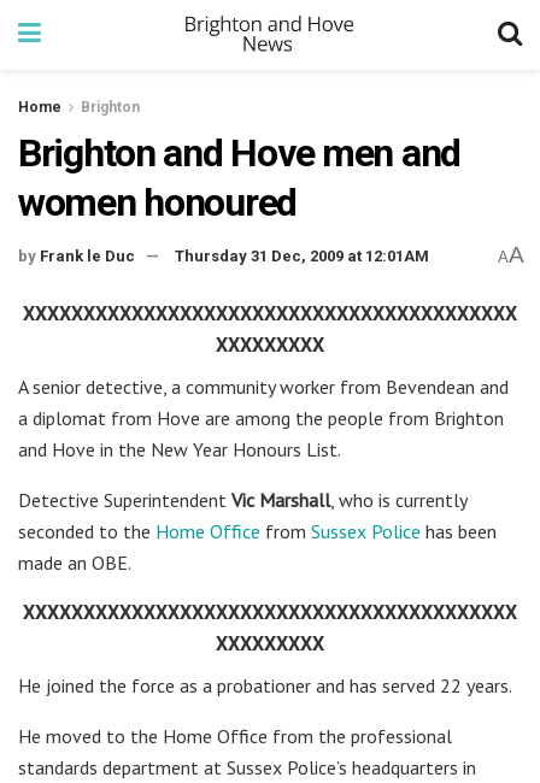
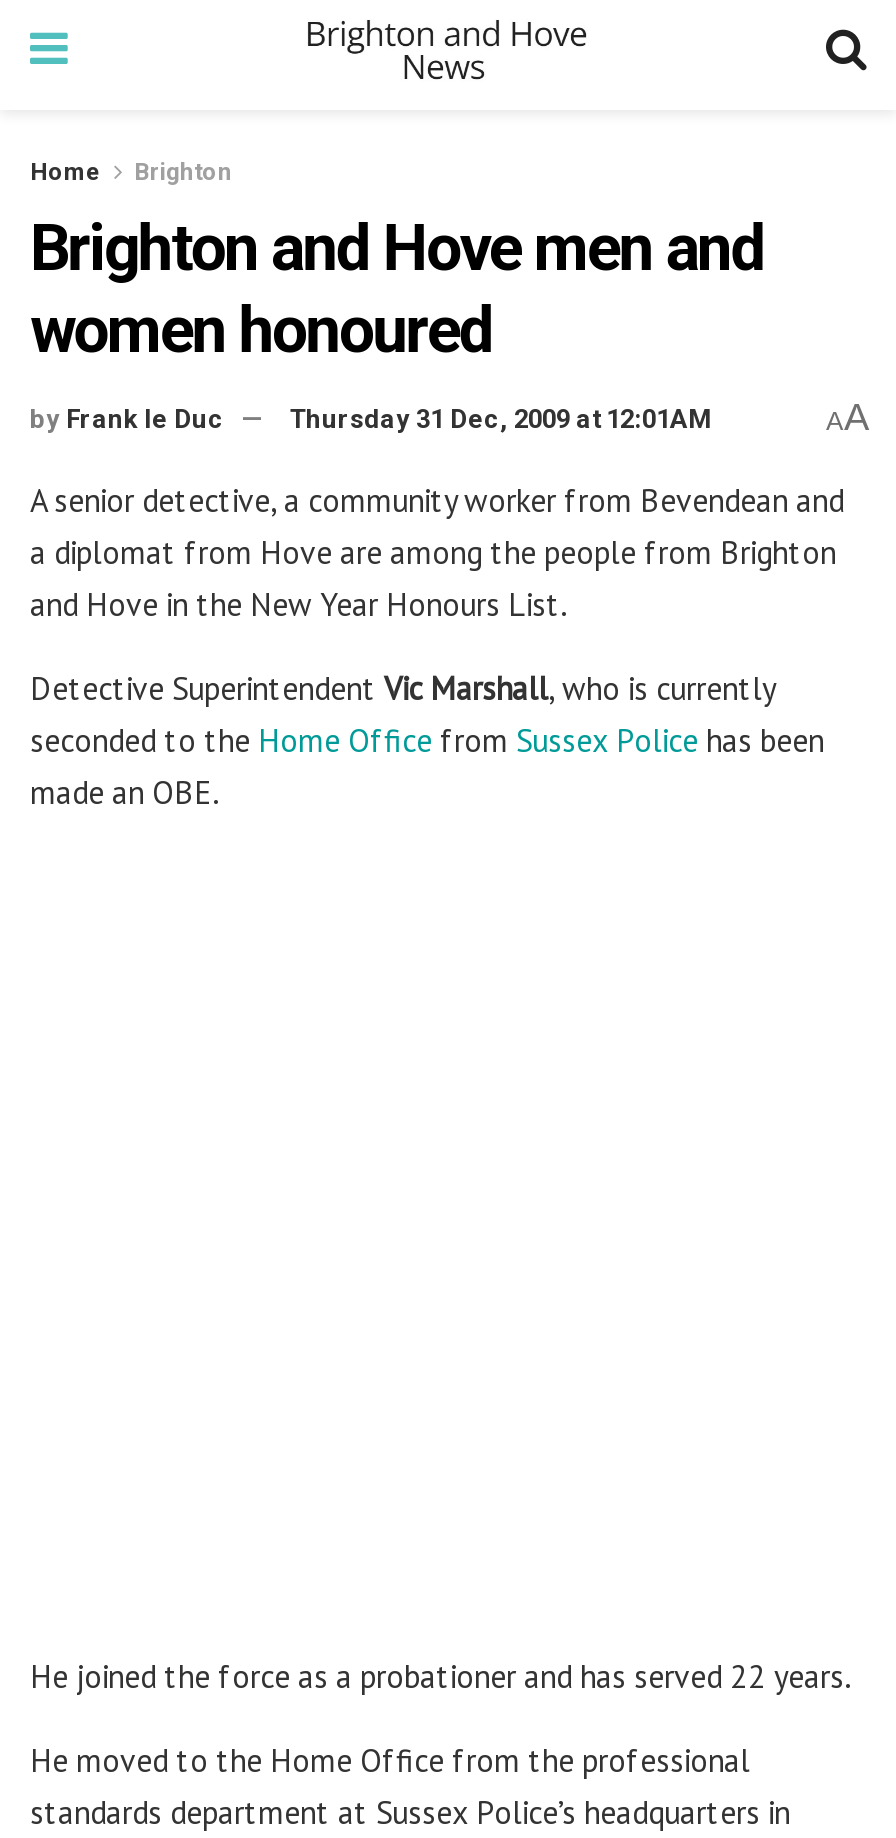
[23,302,517,356] XXXXXXXXXXXXXXXXXXXXXXXXXXXXXXXXXXXXXXXXX | XXXXXXXXX -> none
moved [18,374,509,574] -> [30,480,844,812]: A senior detective, a community worker from Bevendean and | a diplomat from Hove are among the people from Brighton | and Hove in the New Year Honours List. | Detective Superintendent Vic Marshall, who is currently | seconded to the Home Office from Sussex Police has been | made an OBE.
[23,601,517,655] XXXXXXXXXXXXXXXXXXXXXXXXXXXXXXXXXXXXXXXXX | XXXXXXXXX -> none

